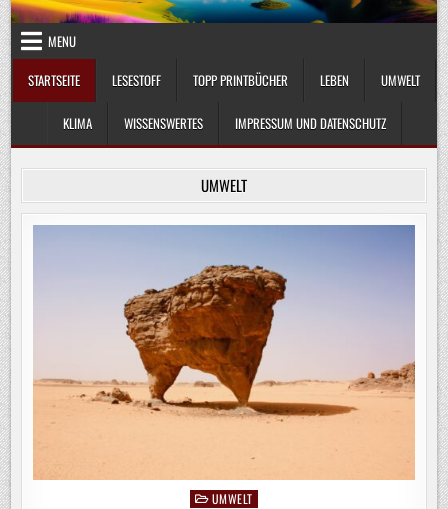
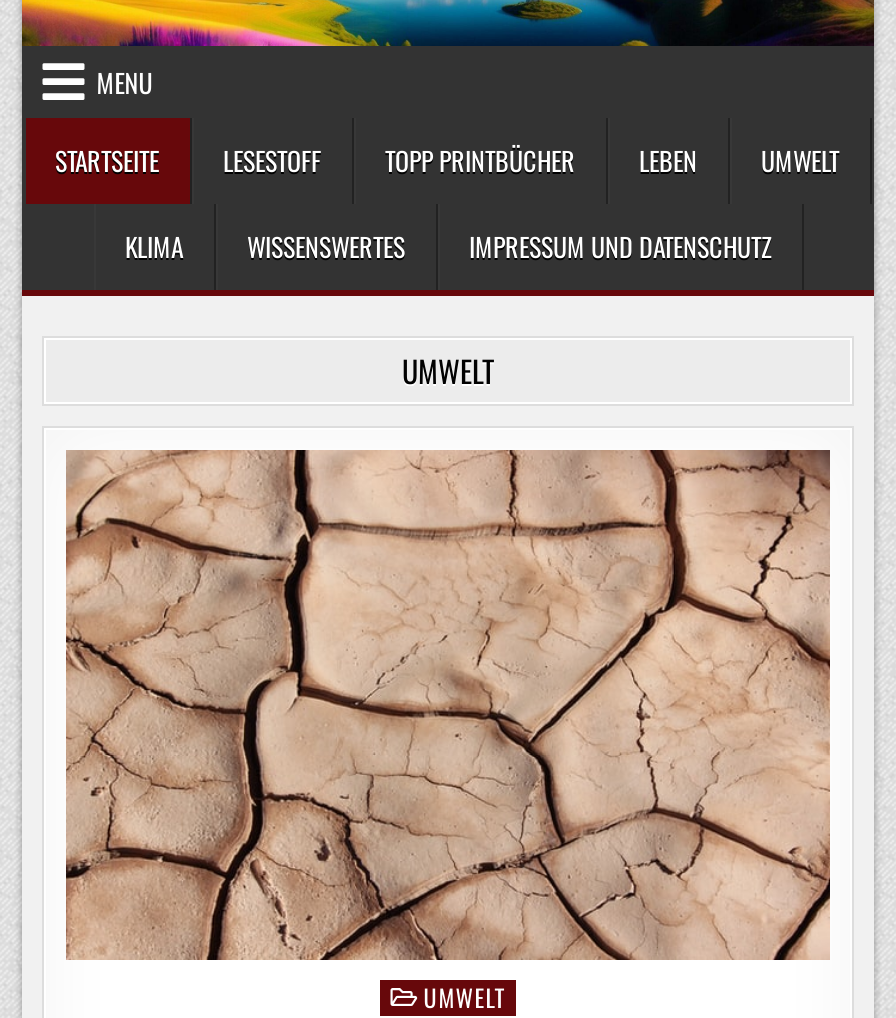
[33,224,416,480] [image] -> [64,448,832,962] [image]

